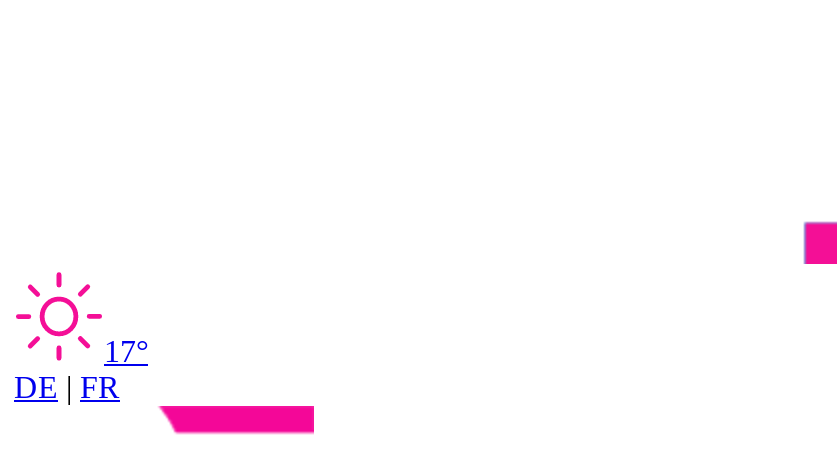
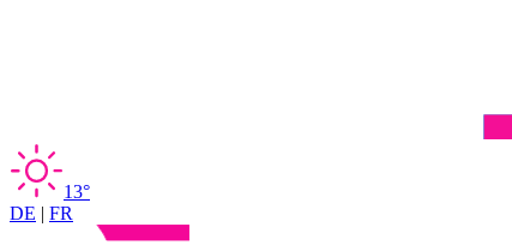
[104,334,148,368] 17° -> [64,181,90,202] 13°

